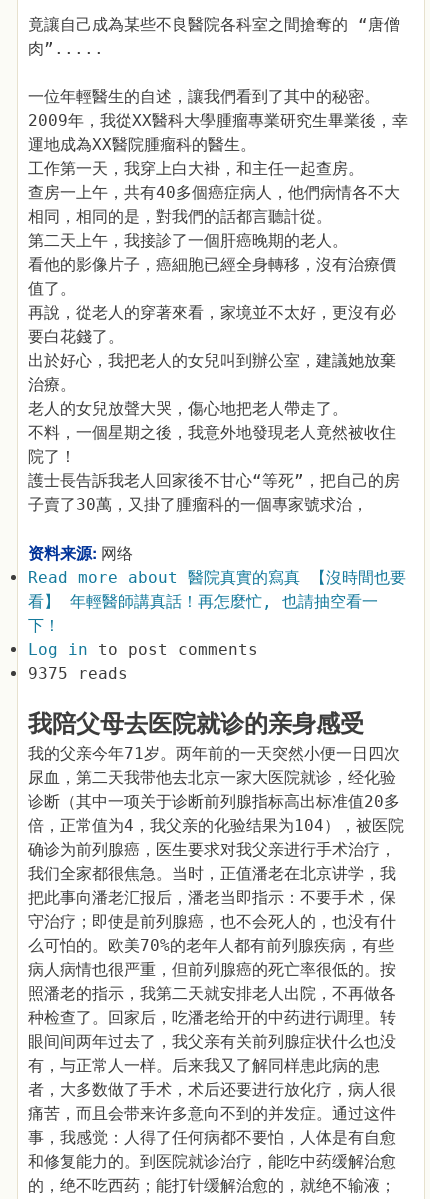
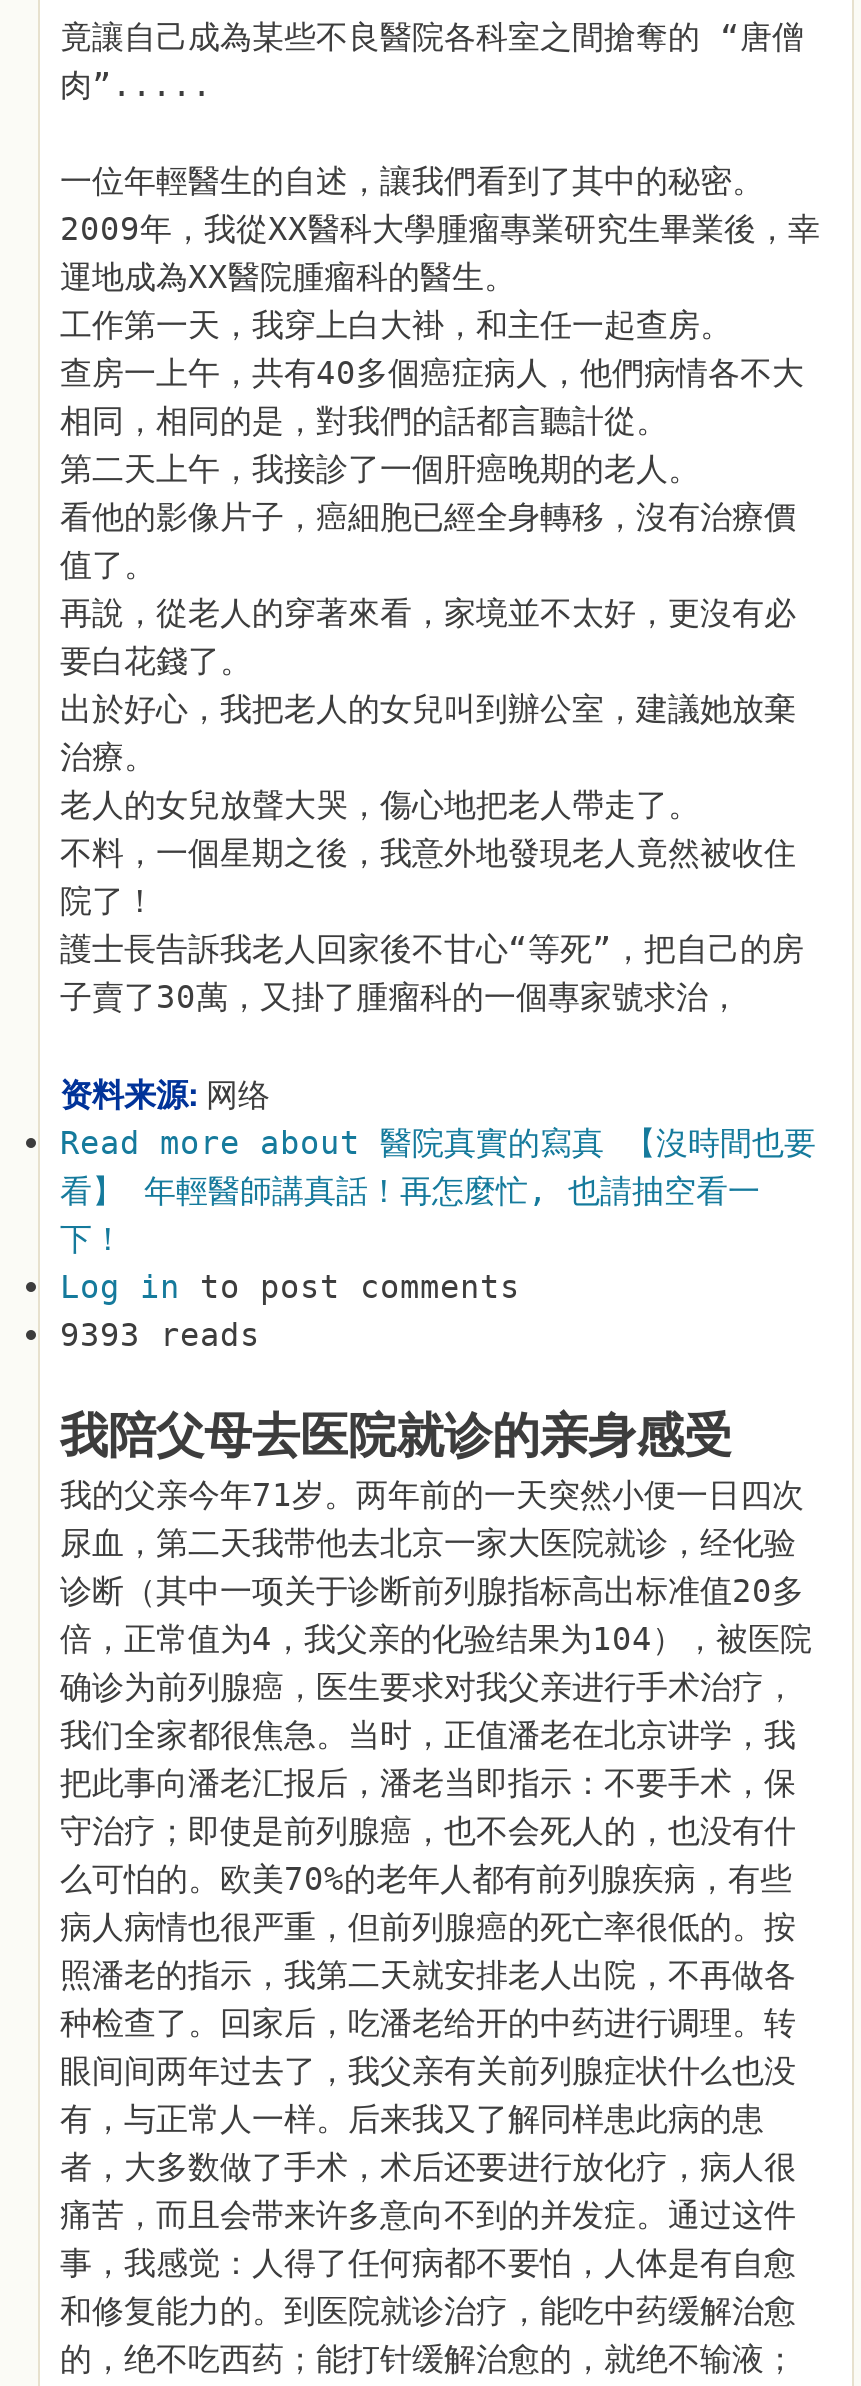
[28,664,128,683] 9375 reads -> [60,1316,260,1354] 9393 reads

